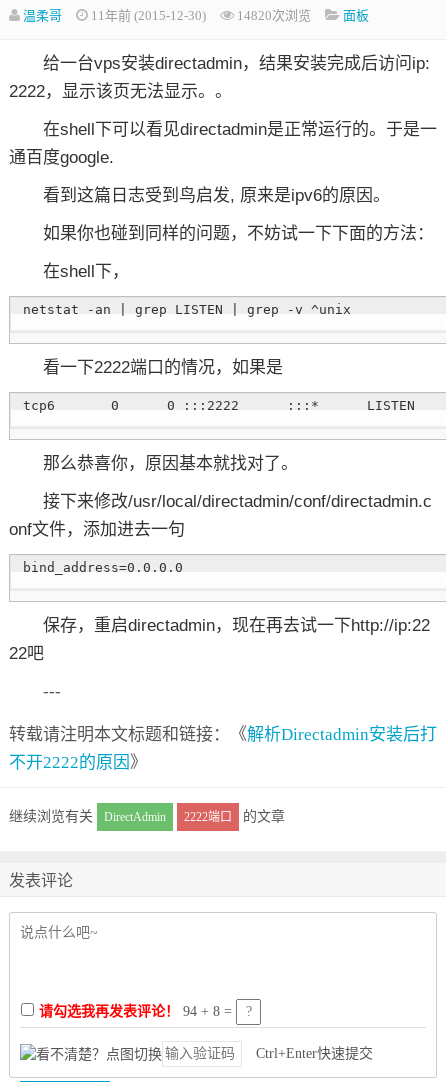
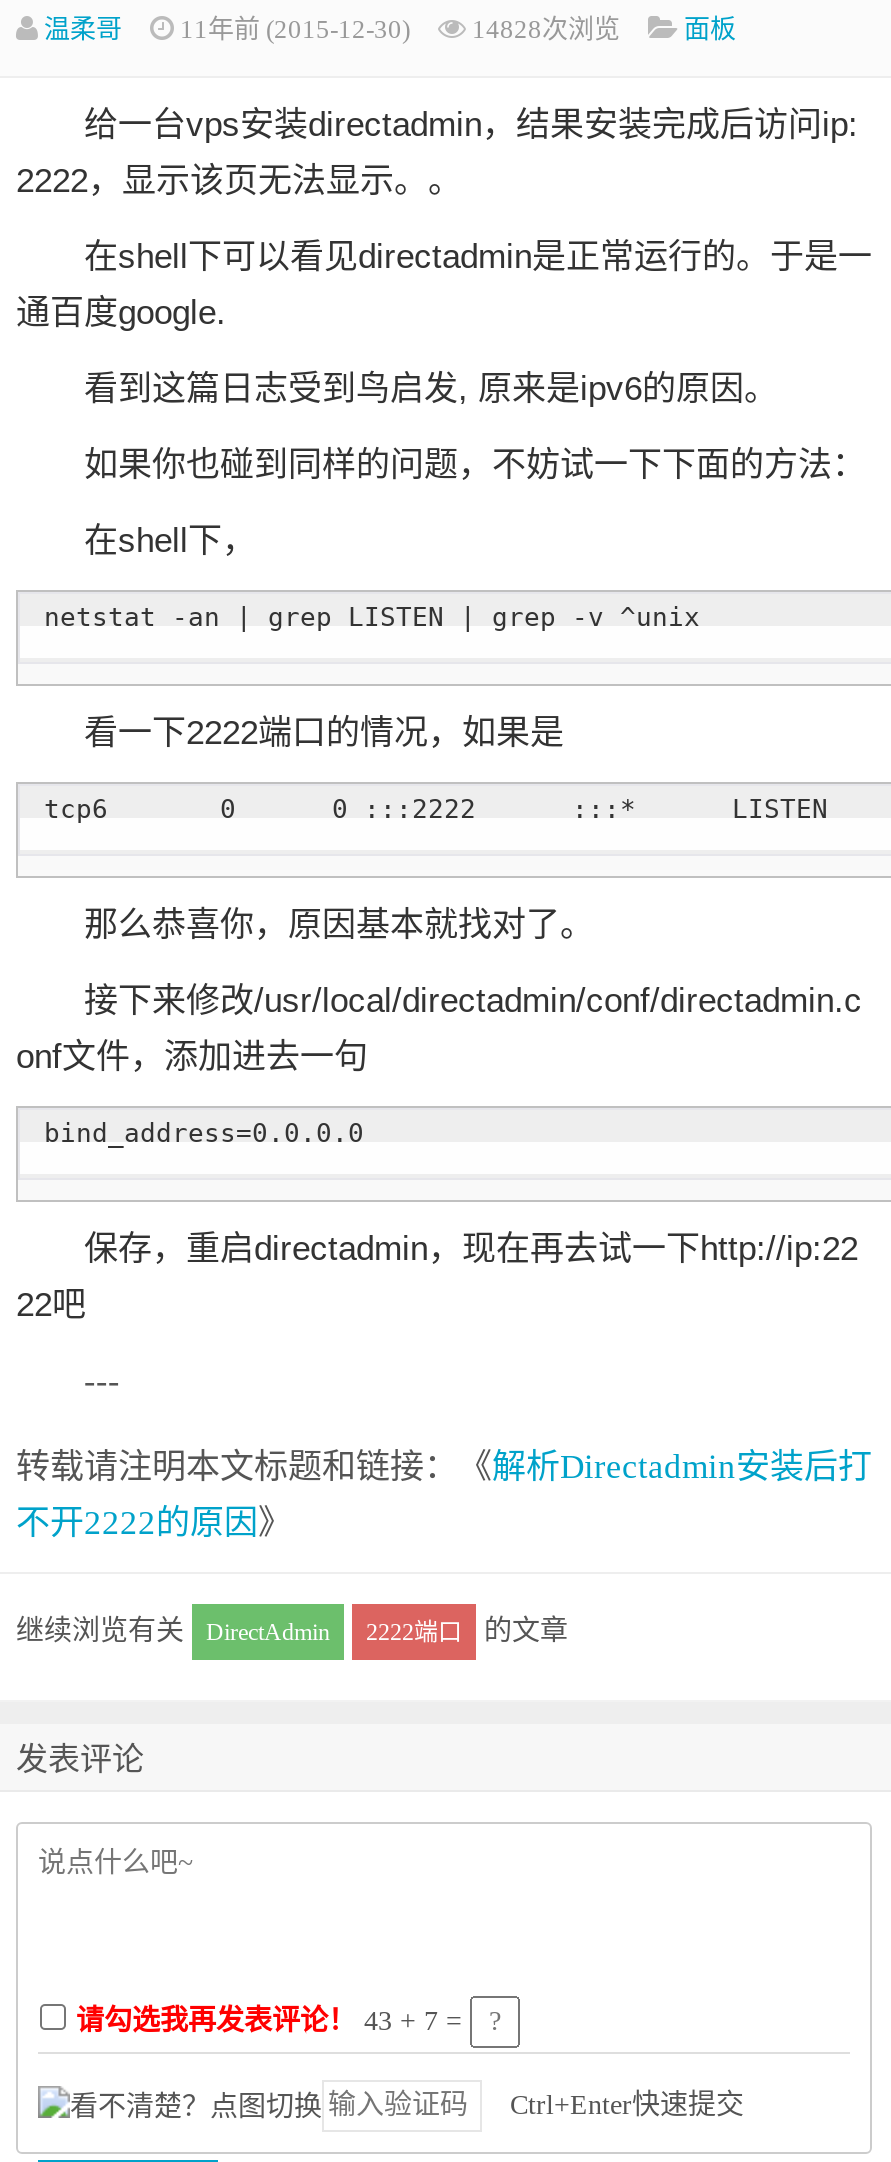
[23,8,311,23] 温柔哥 11年前 (2015-12-30) 14820次浏览 -> [44,14,620,44] 温柔哥 11年前 (2015-12-30) 14828次浏览
[39,1004,236,1019] 请勾选我再发表评论！94 + 8 = -> [76,2006,470,2036] 请勾选我再发表评论！43 + 7 =

